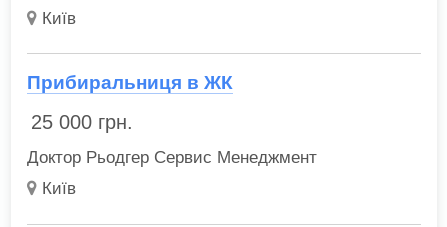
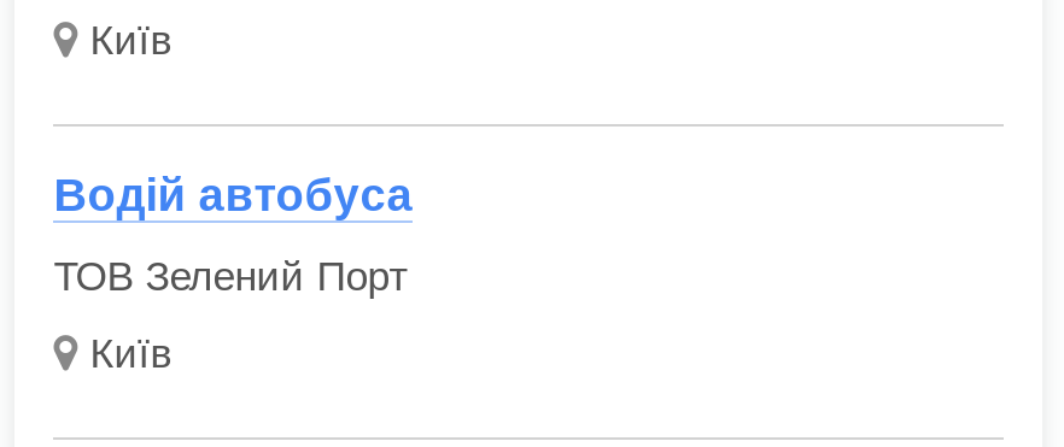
[27,72,317,166] Прибиральниця в ЖК | 25 000 грн. | Доктор Рьодгер Сервис Менеджмент -> [54,171,413,301] Водій автобуса | ТОВ Зелений Порт

